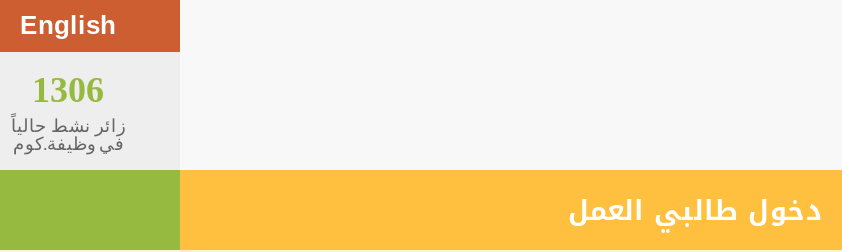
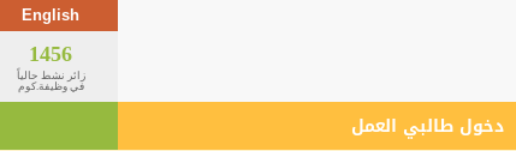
[32,70,104,110] 1306 -> [29,42,72,66] 1456

